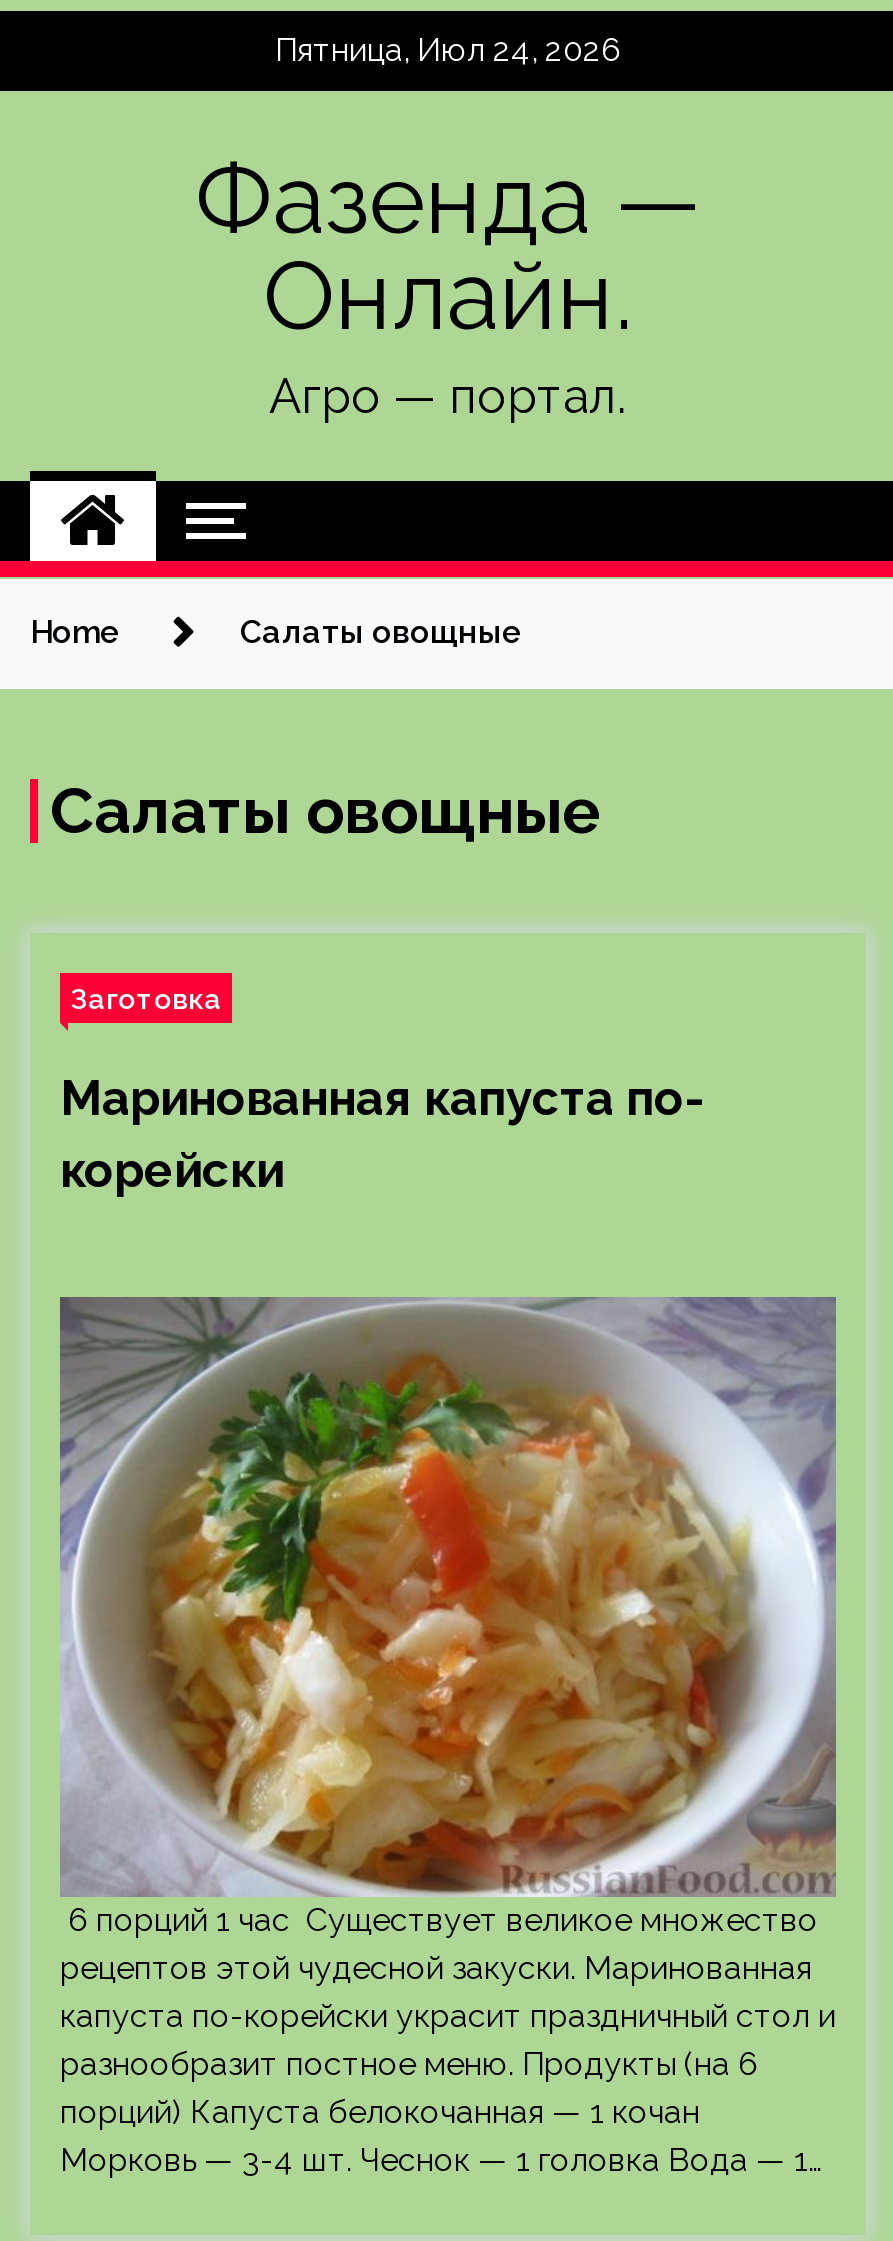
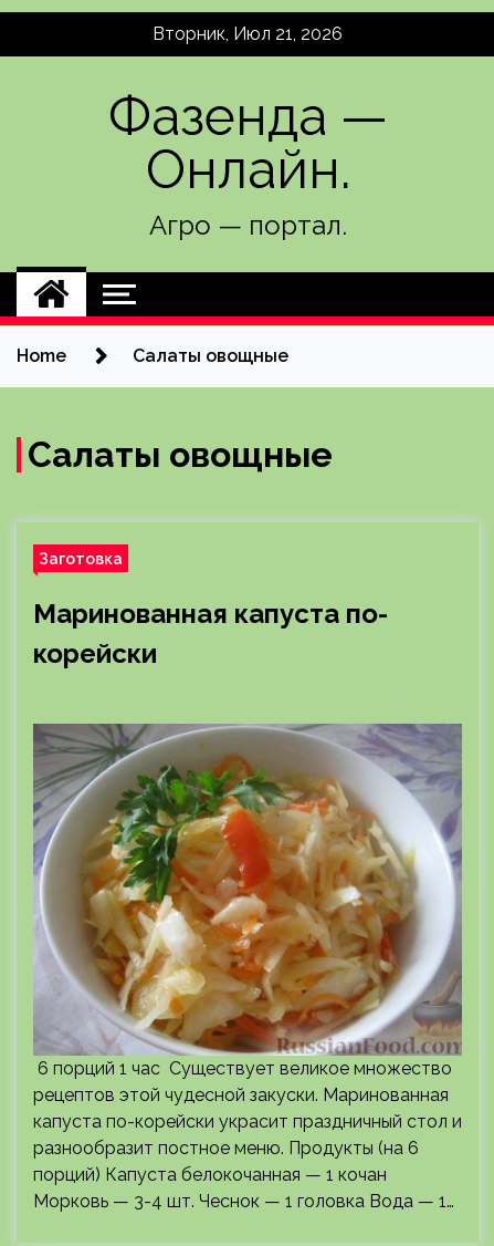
[275,31,621,69] Пятница, Июл 24, 2026 -> [153,23,343,44] Вторник, Июл 21, 2026

